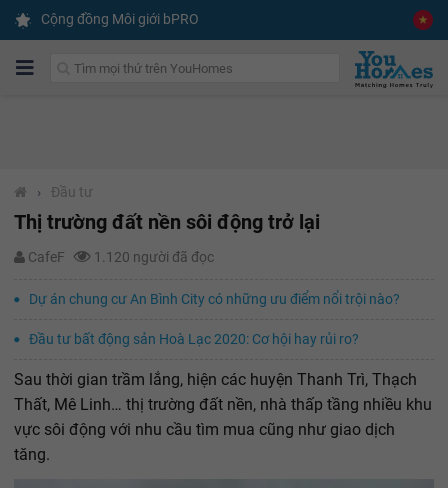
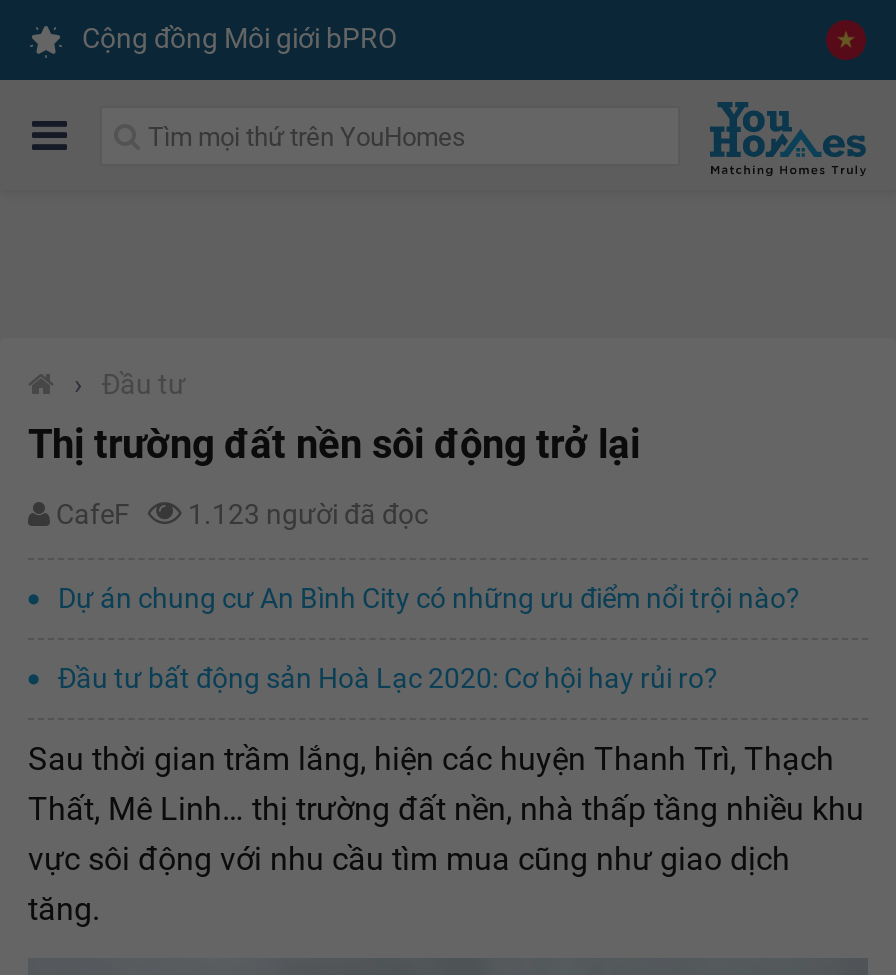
[25,249,220,265] CafeF 1.120 người đã đọc -> [50,498,440,530] CafeF 1.123 người đã đọc

